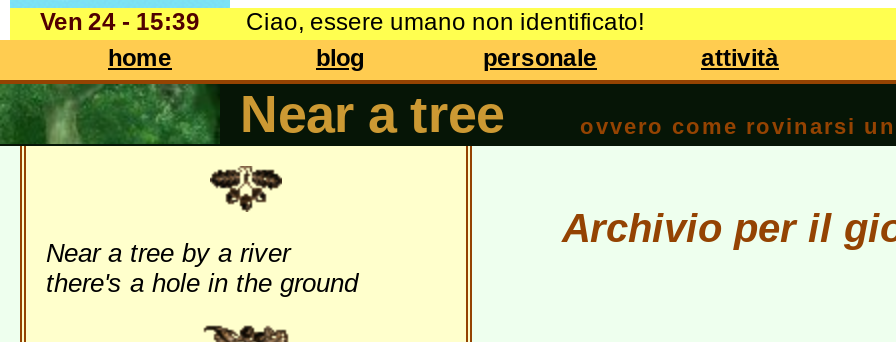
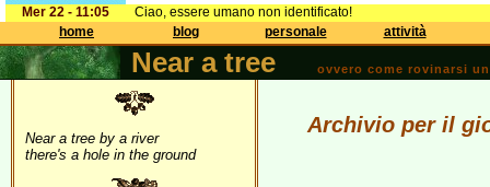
[40,8,644,36] Ven 24 - 15:39 Ciao, essere umano non identificato! -> [22,4,352,20] Mer 22 - 11:05 Ciao, essere umano non identificato!

